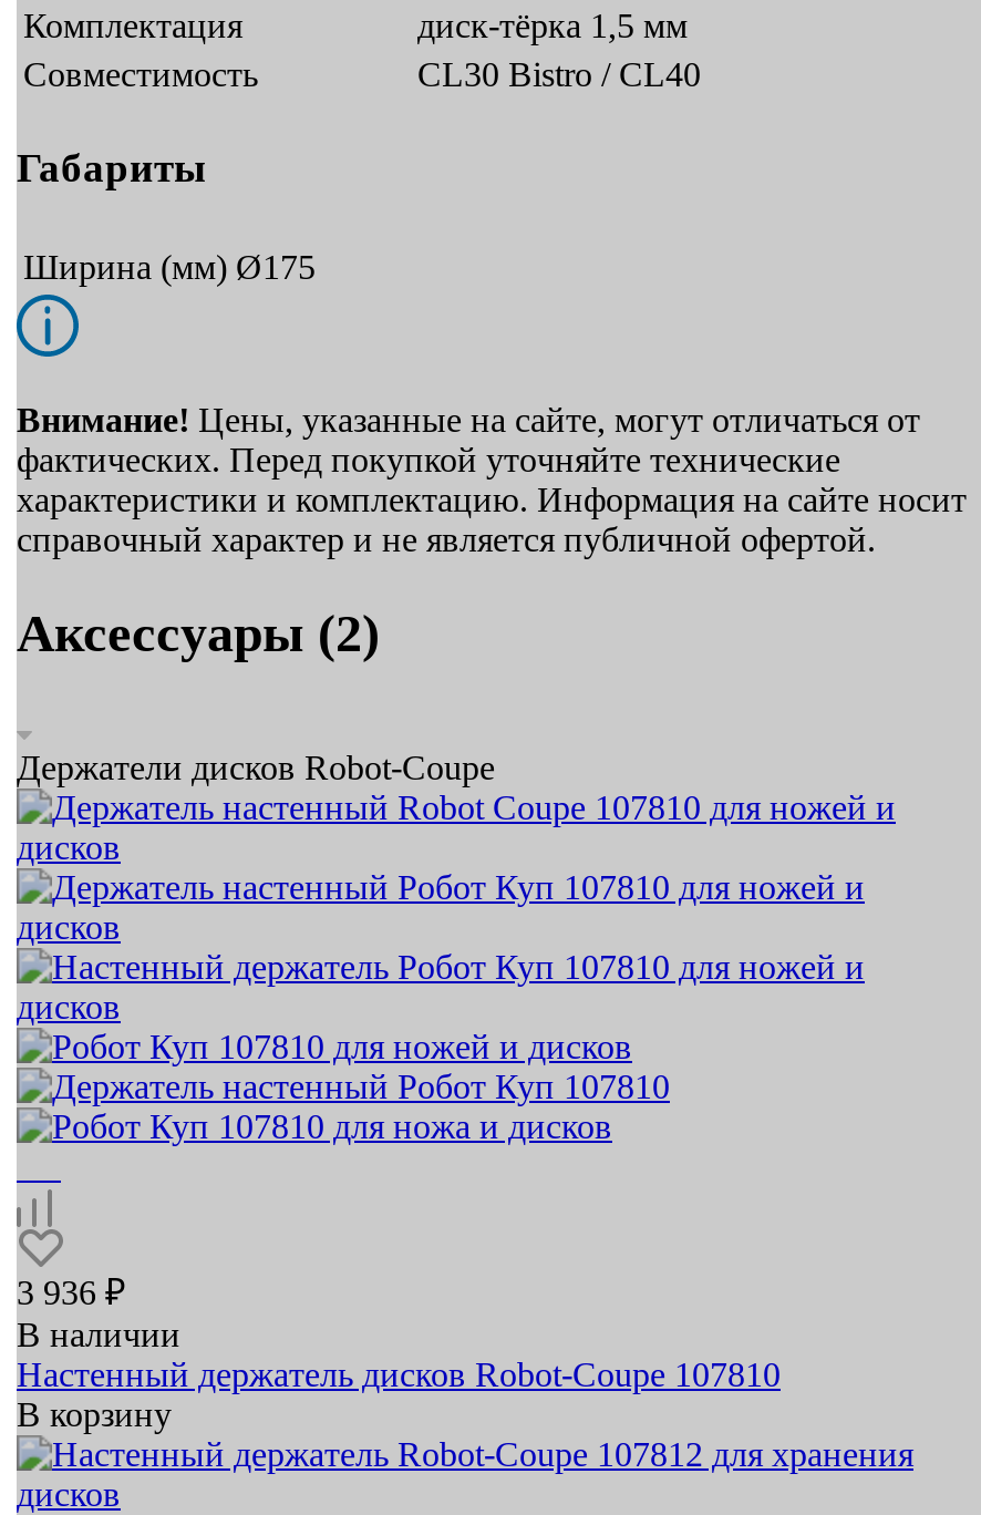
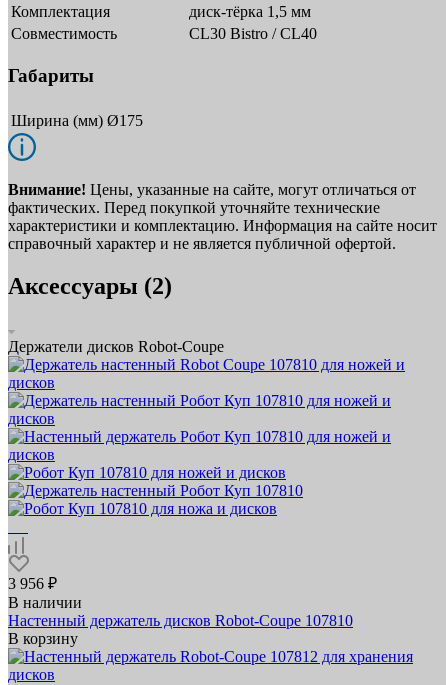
[17,1274,125,1311] 3 936 ₽ -> [8,575,57,592] 3 956 ₽

